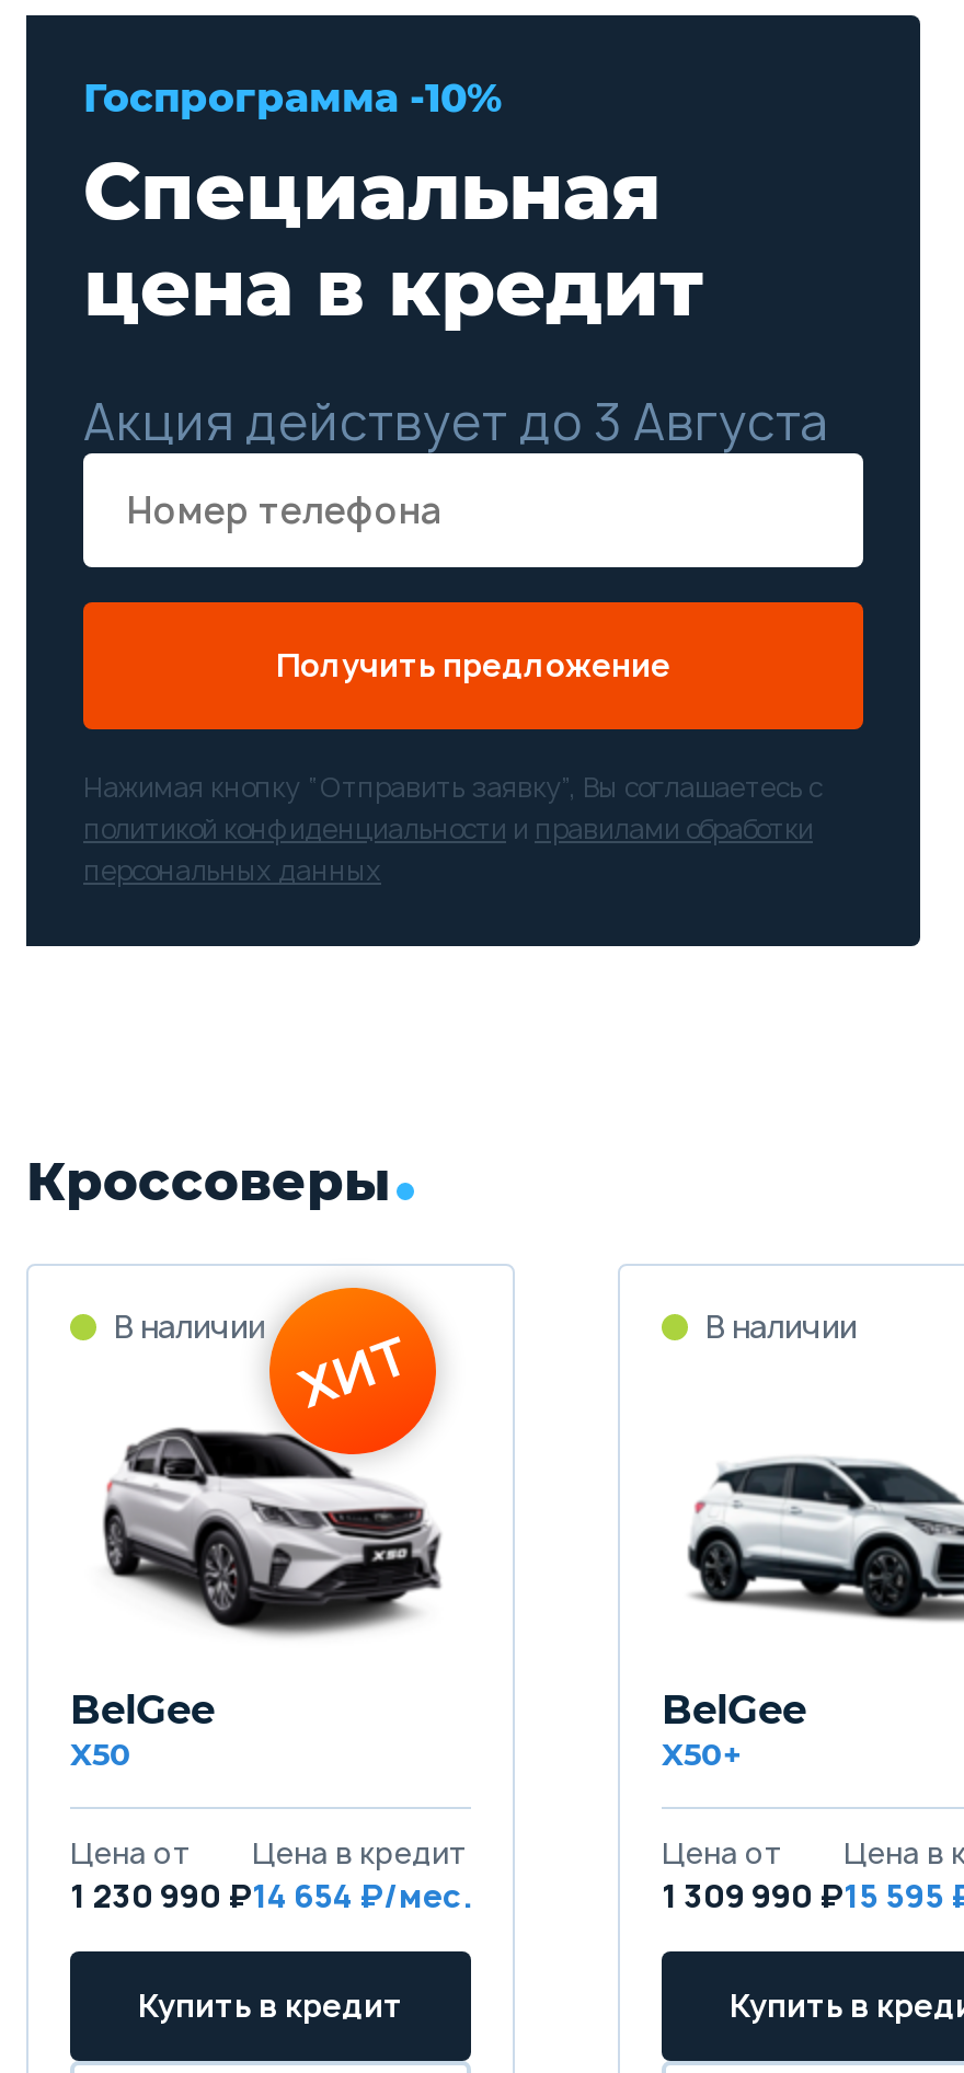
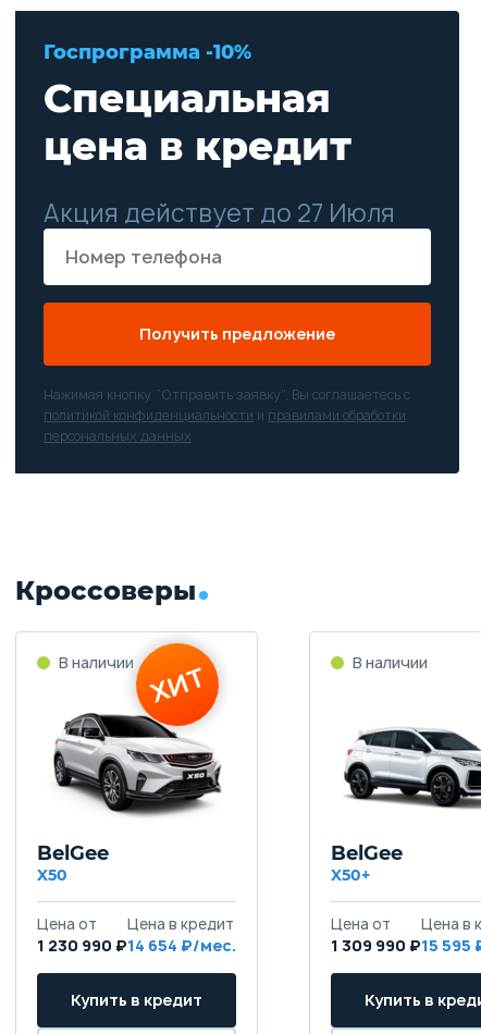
[83,390,828,456] Акция действует до 3 Августа -> [44,197,395,230] Акция действует до 27 Июля

